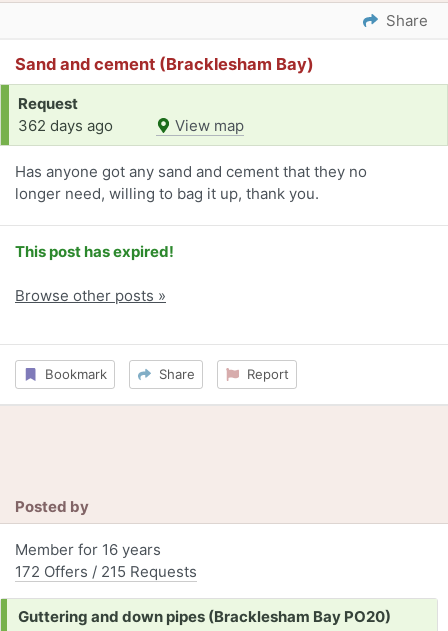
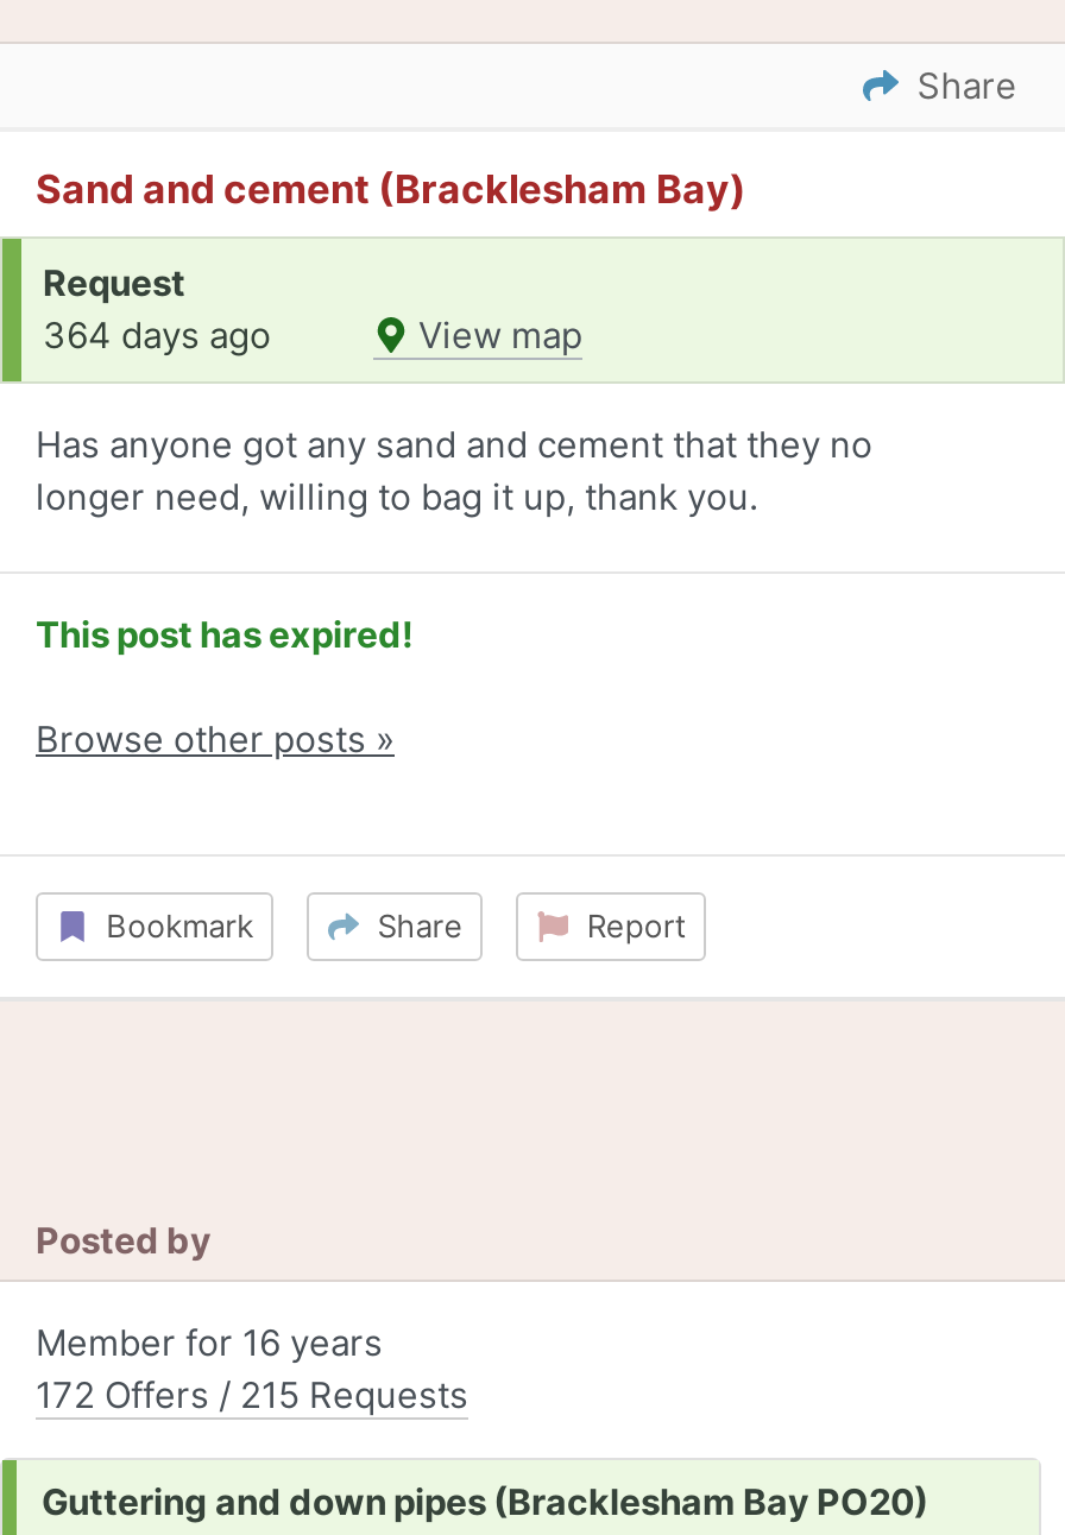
[18,116,113,135] 362 days ago -> [43,313,271,358] 364 days ago

